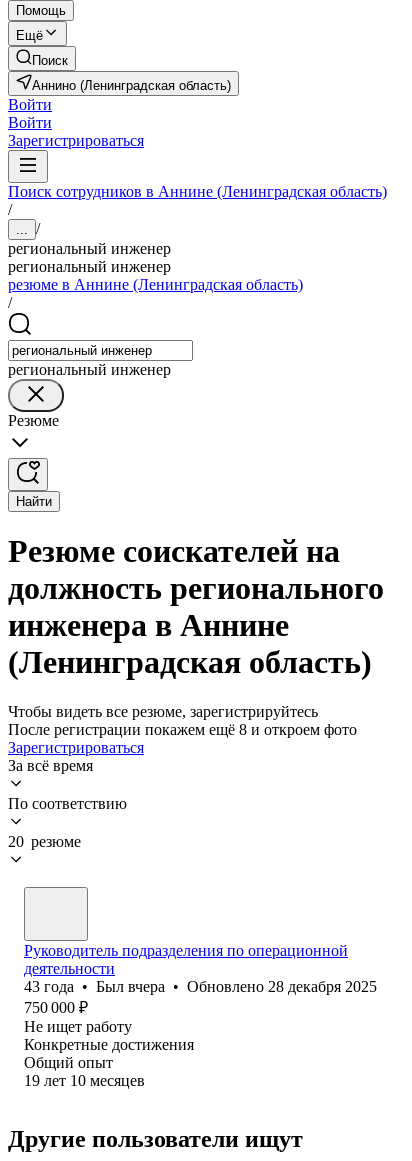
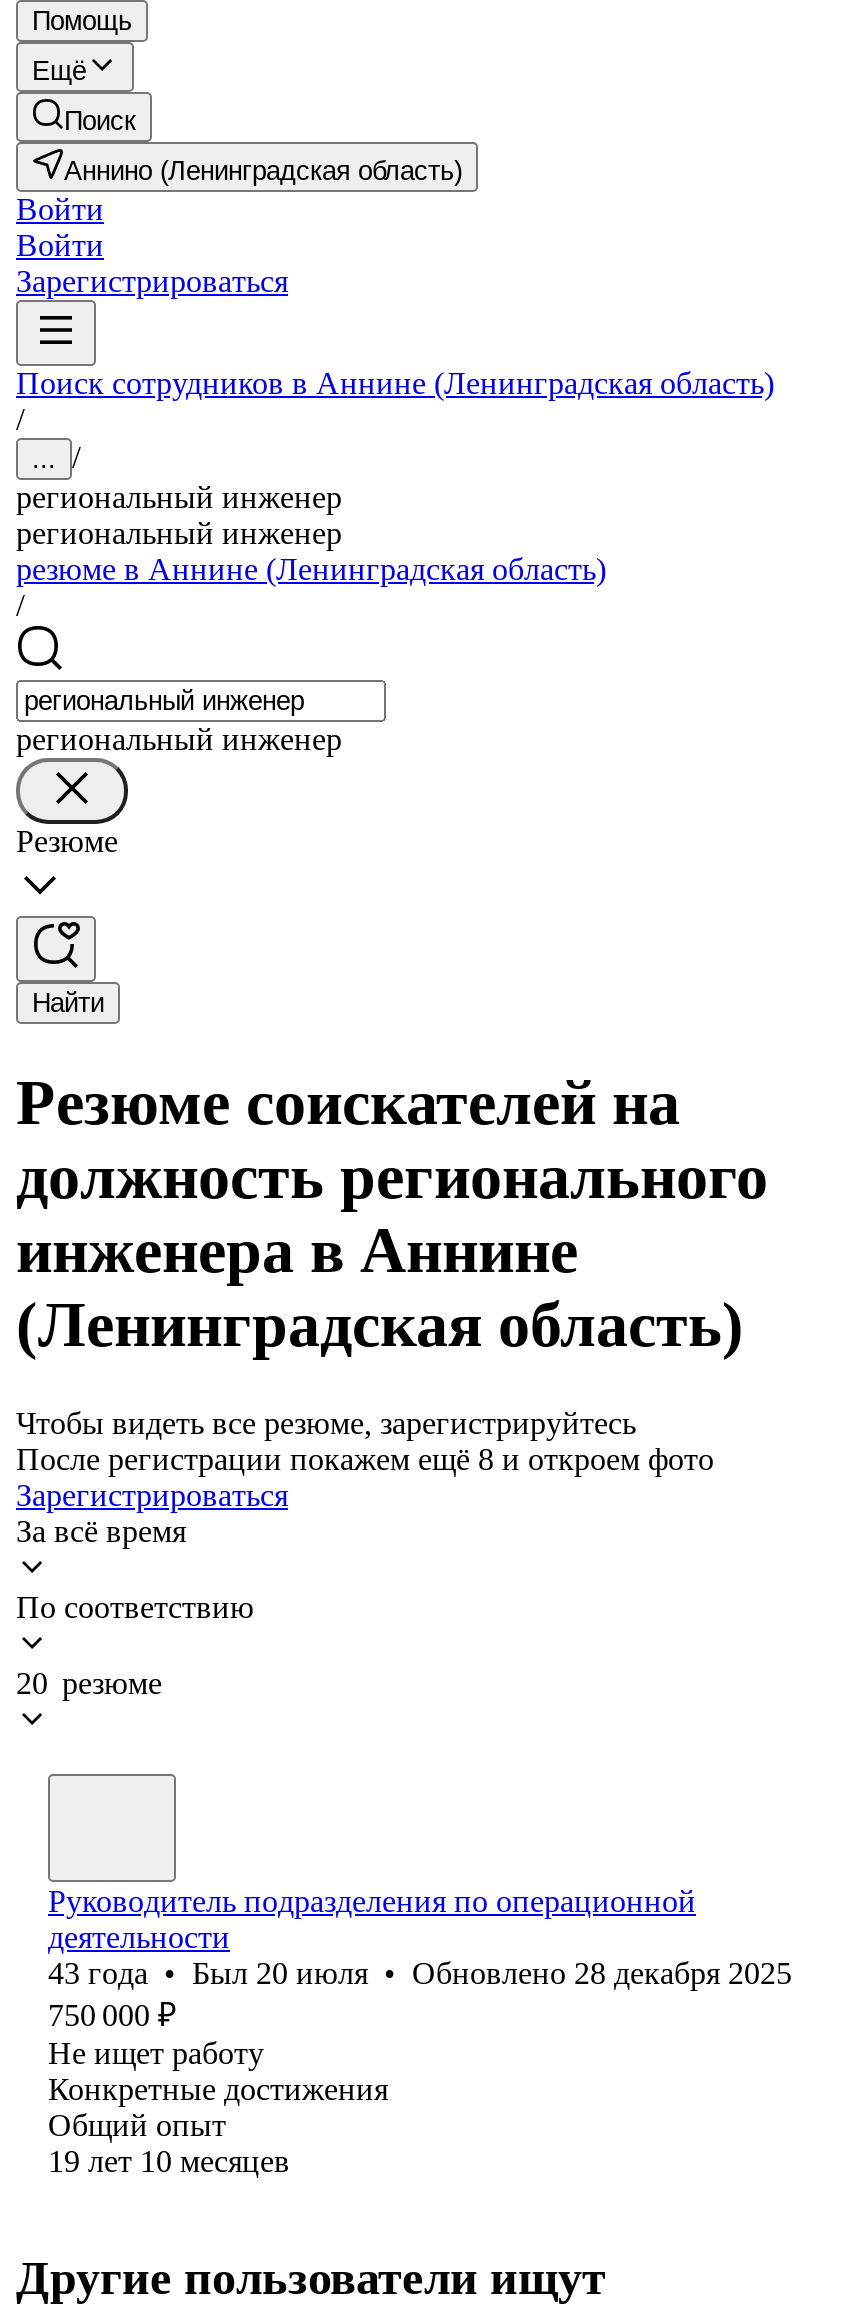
[24,978,377,995] 43 года • Был вчера • Обновлено 28 декабря 2025 -> [48,1956,792,1990] 43 года • Был 20 июля • Обновлено 28 декабря 2025

